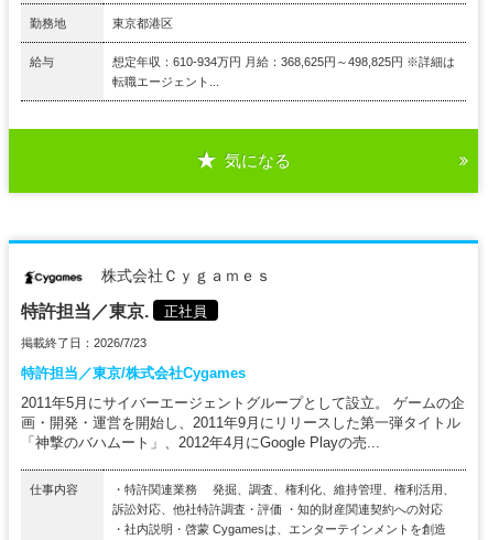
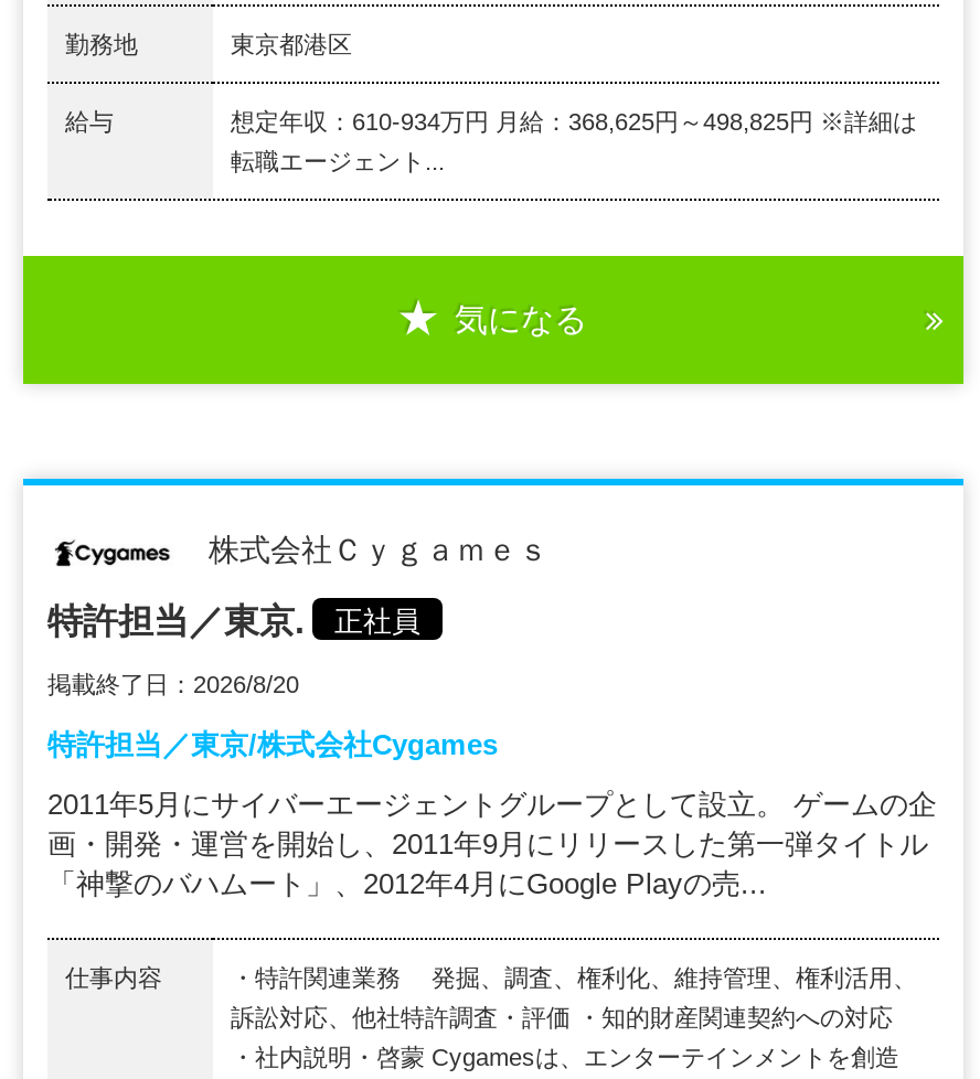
[21,336,147,349] 掲載終了日：2026/7/23 -> [47,671,299,697] 掲載終了日：2026/8/20

